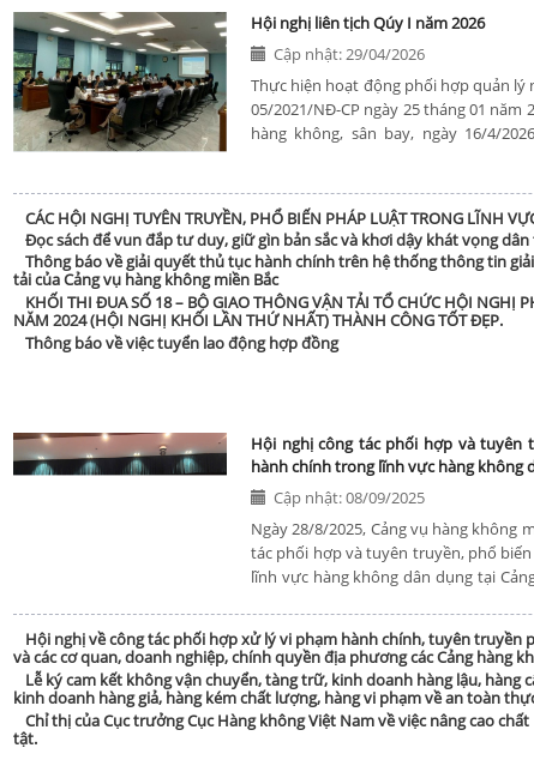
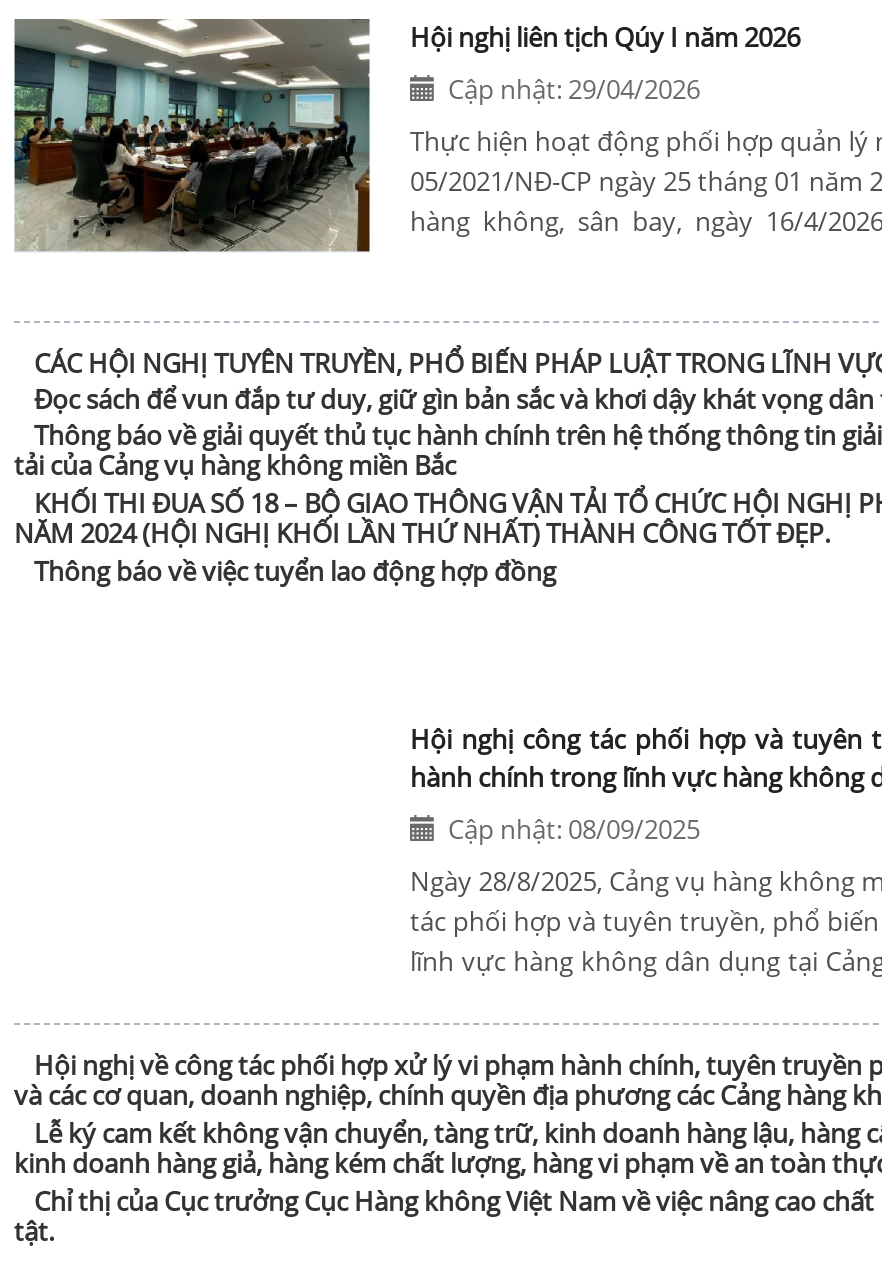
[12,432,228,477] [image] -> none

